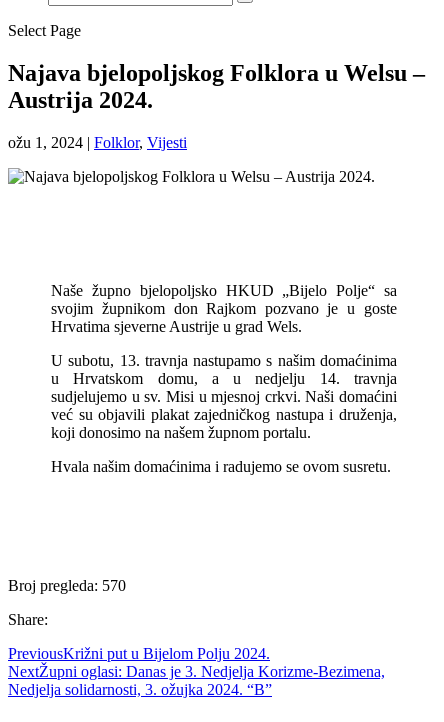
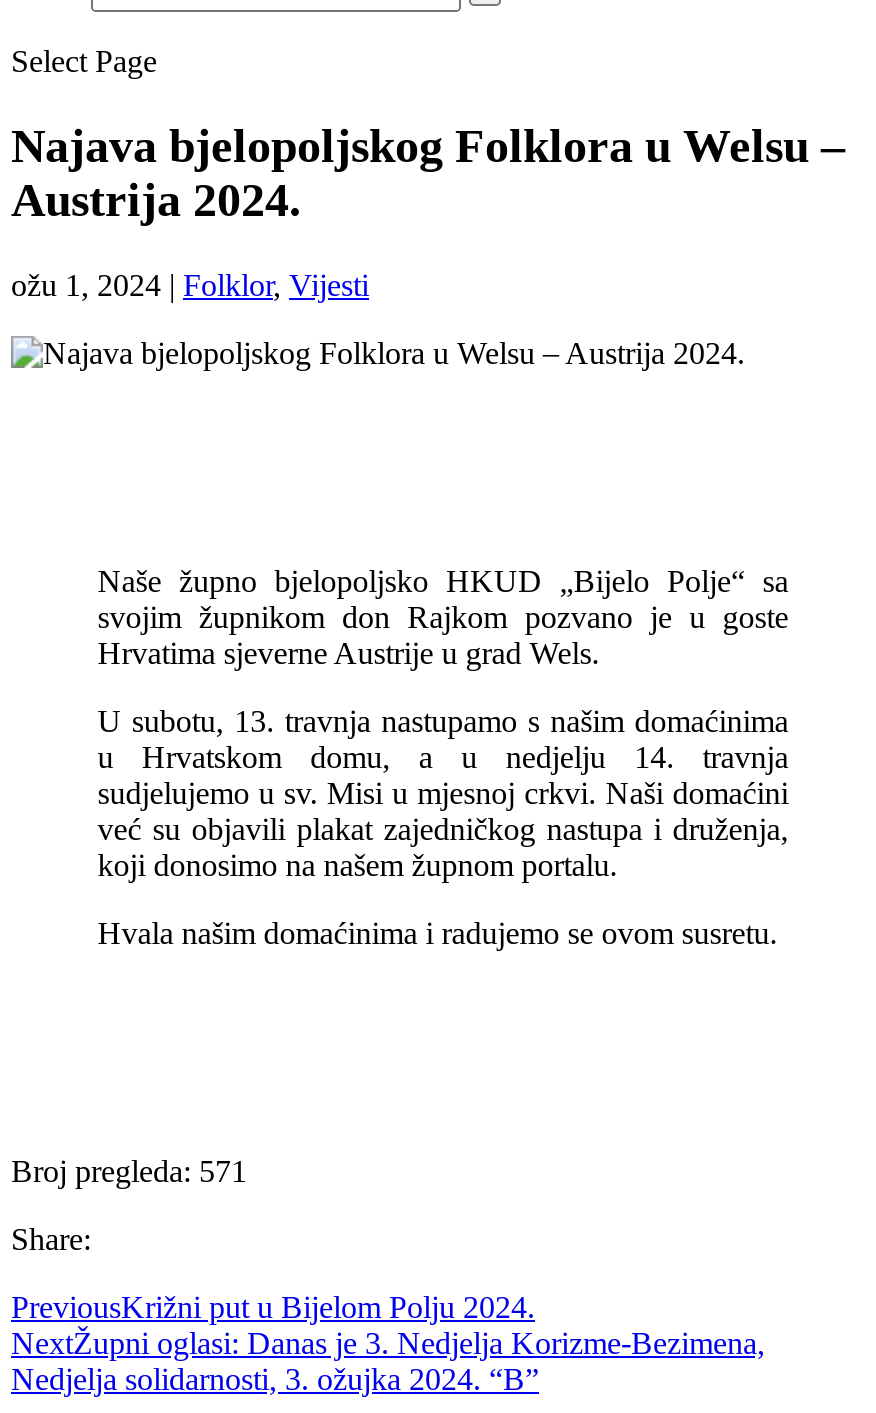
[8,577,126,594] Broj pregleda: 570 -> [11,1154,247,1188] Broj pregleda: 571

